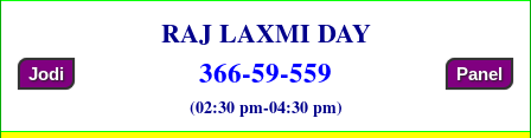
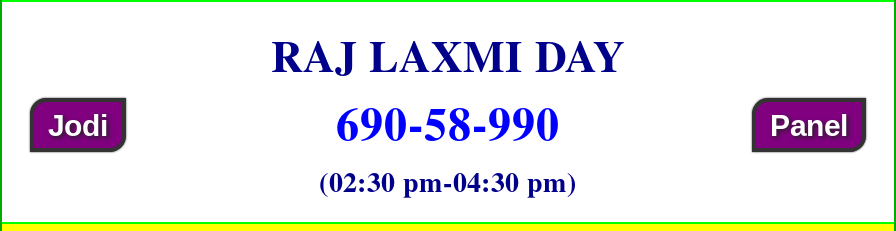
[199,52,332,92] 366-59-559 -> [336,88,560,156] 690-58-990

